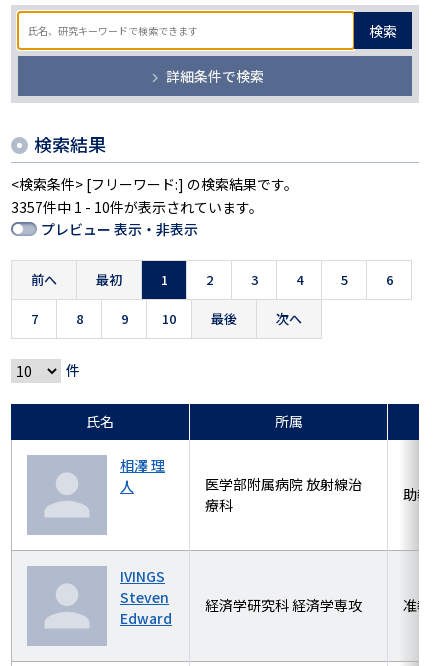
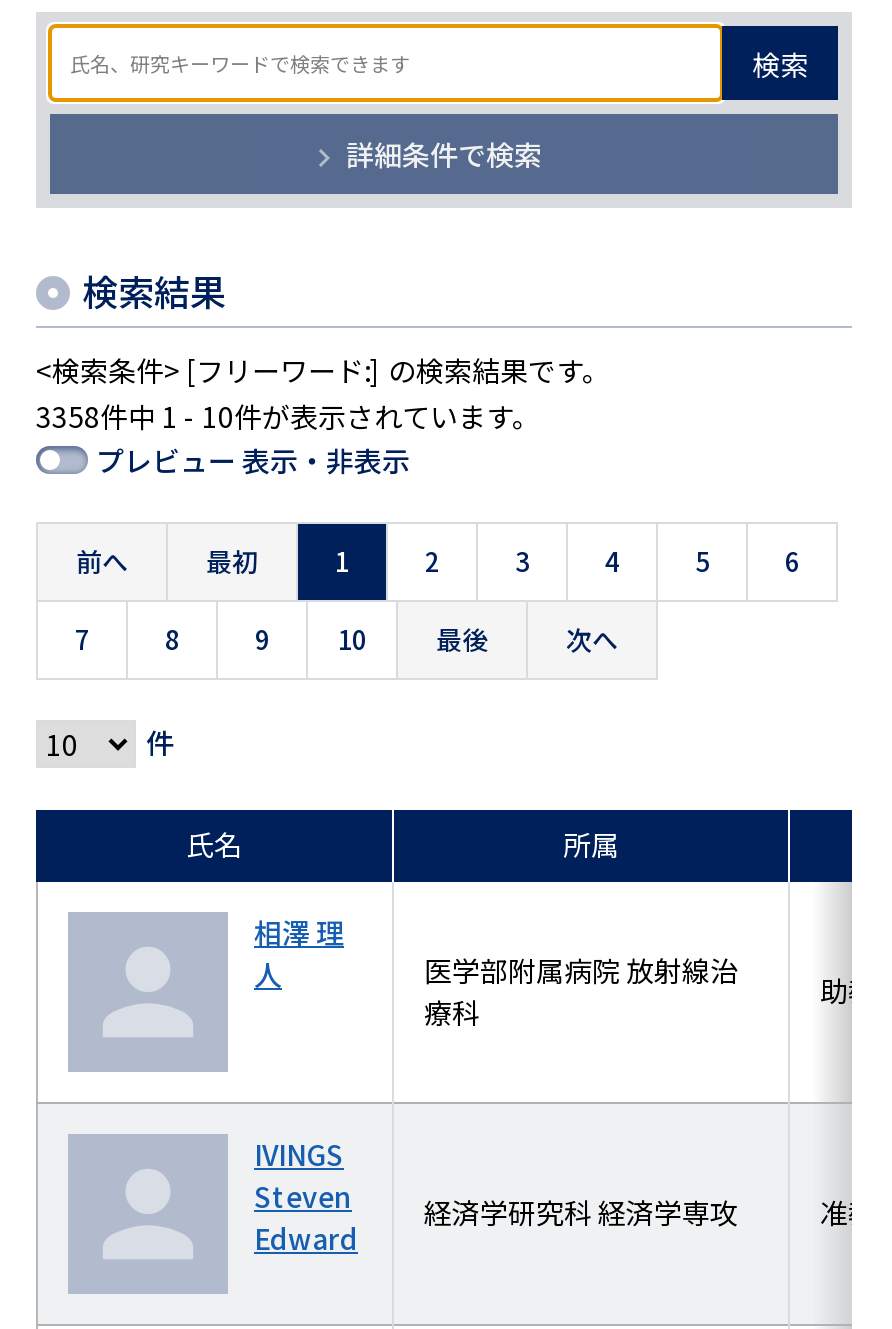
[11,197,263,217] 3357件中 1 - 10件が表示されています。 -> [36,396,540,436] 3358件中 1 - 10件が表示されています。

